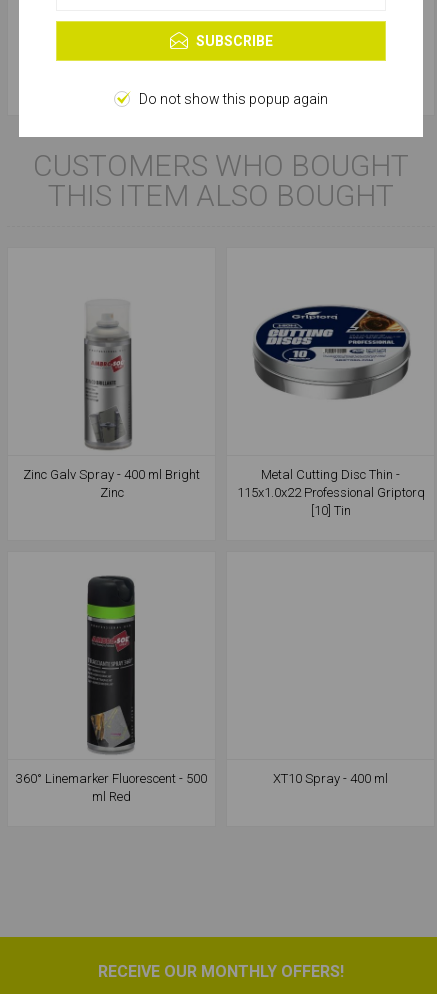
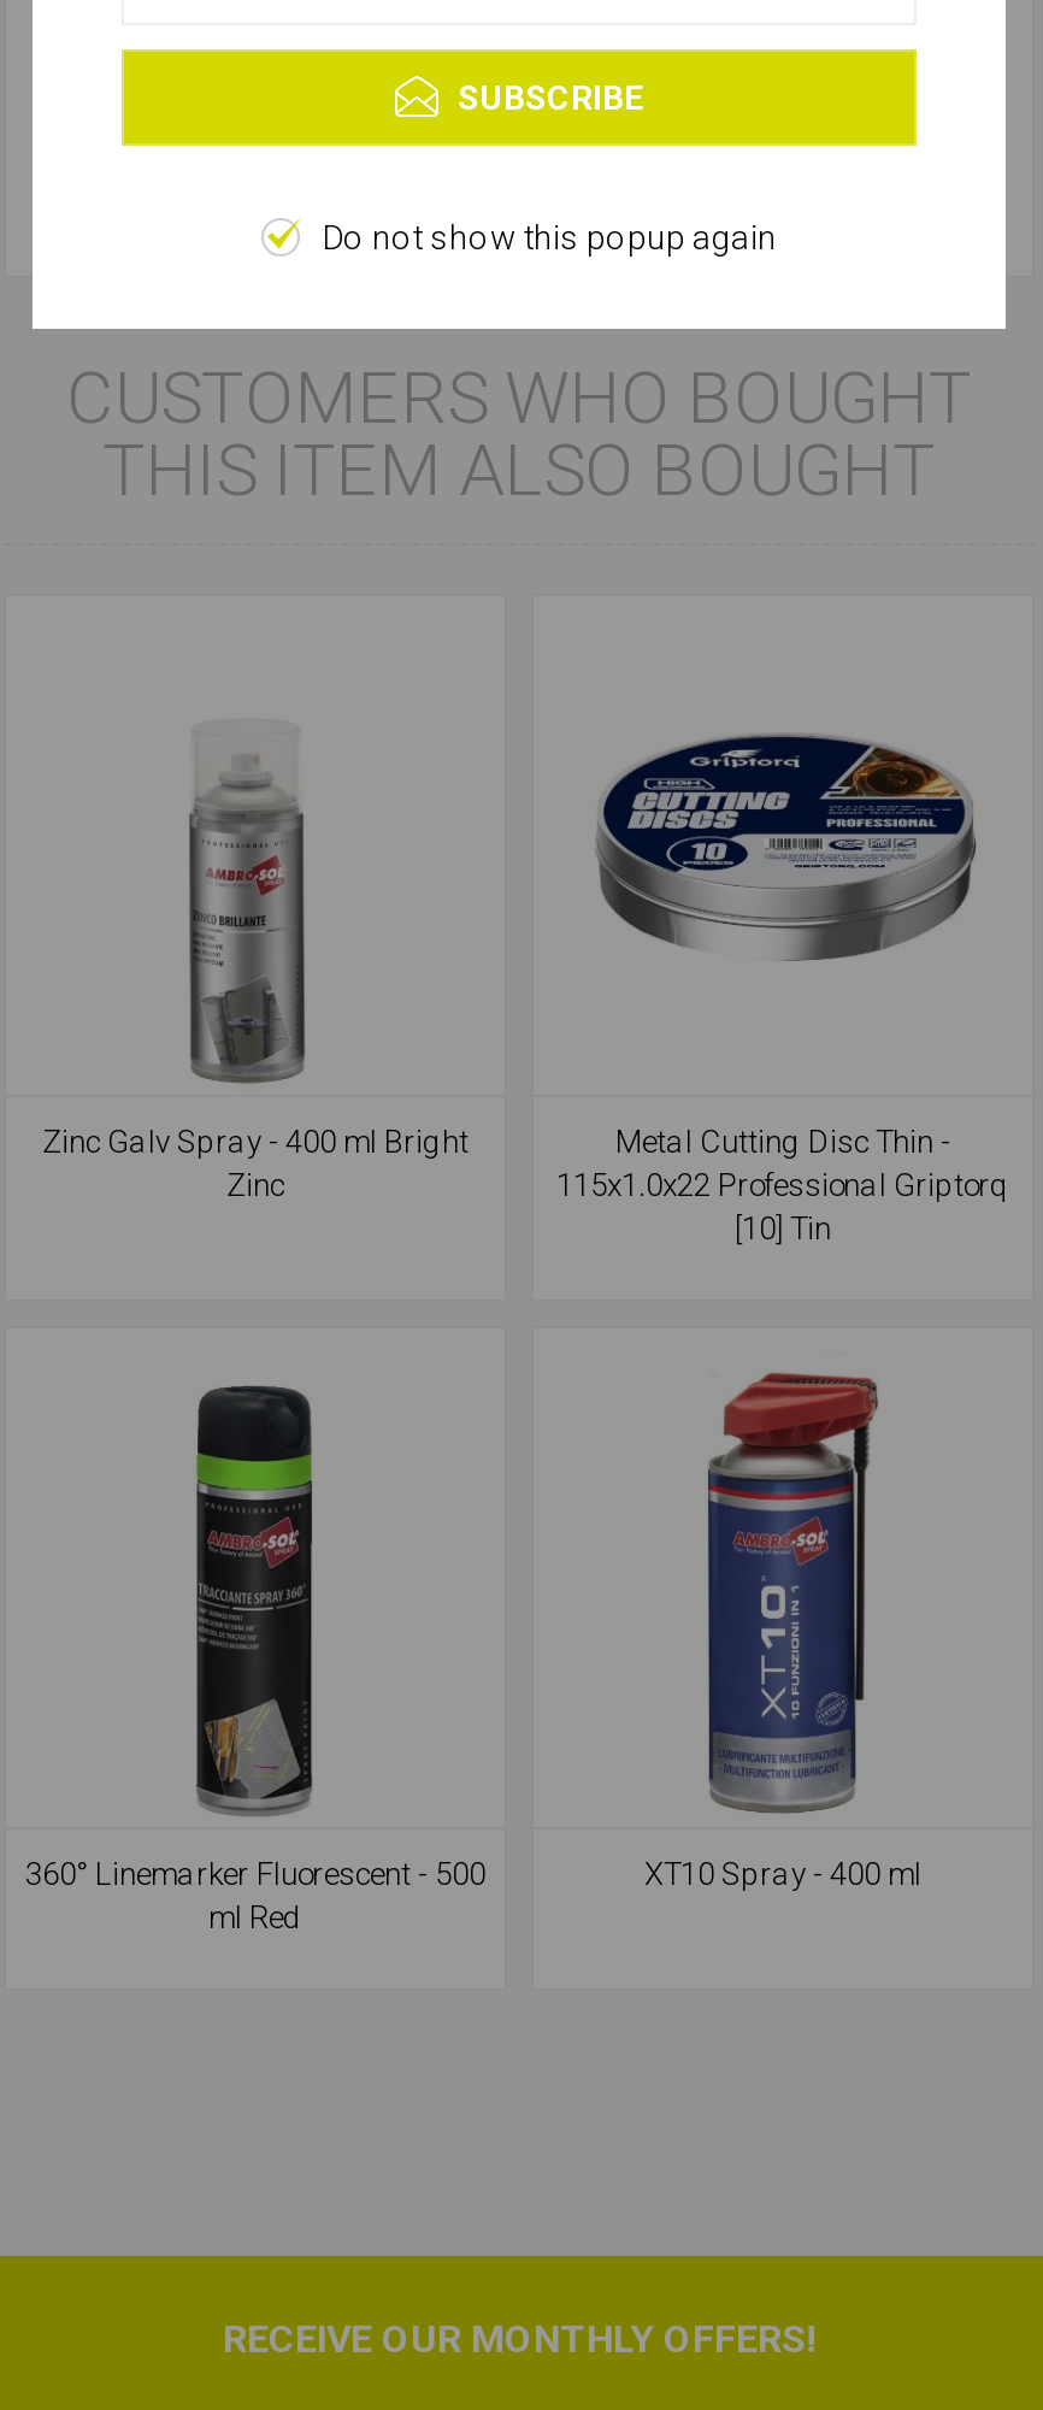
none -> [707,1372,878,1813] [image]

